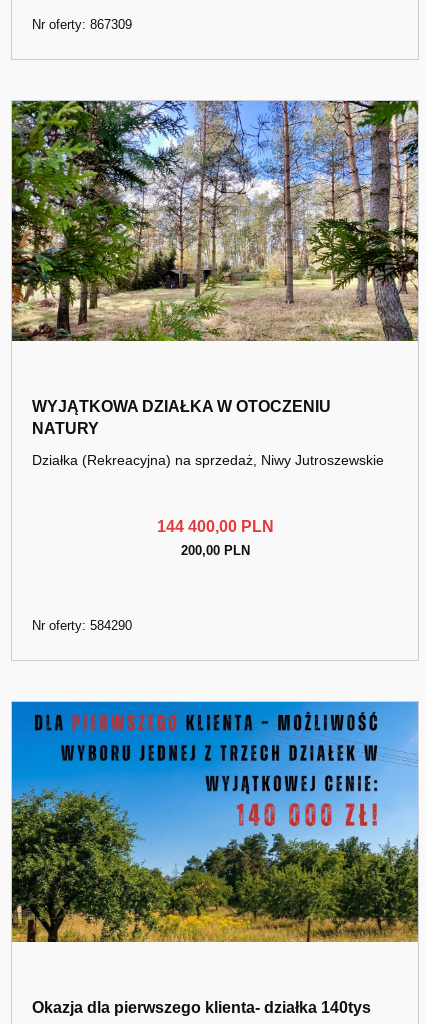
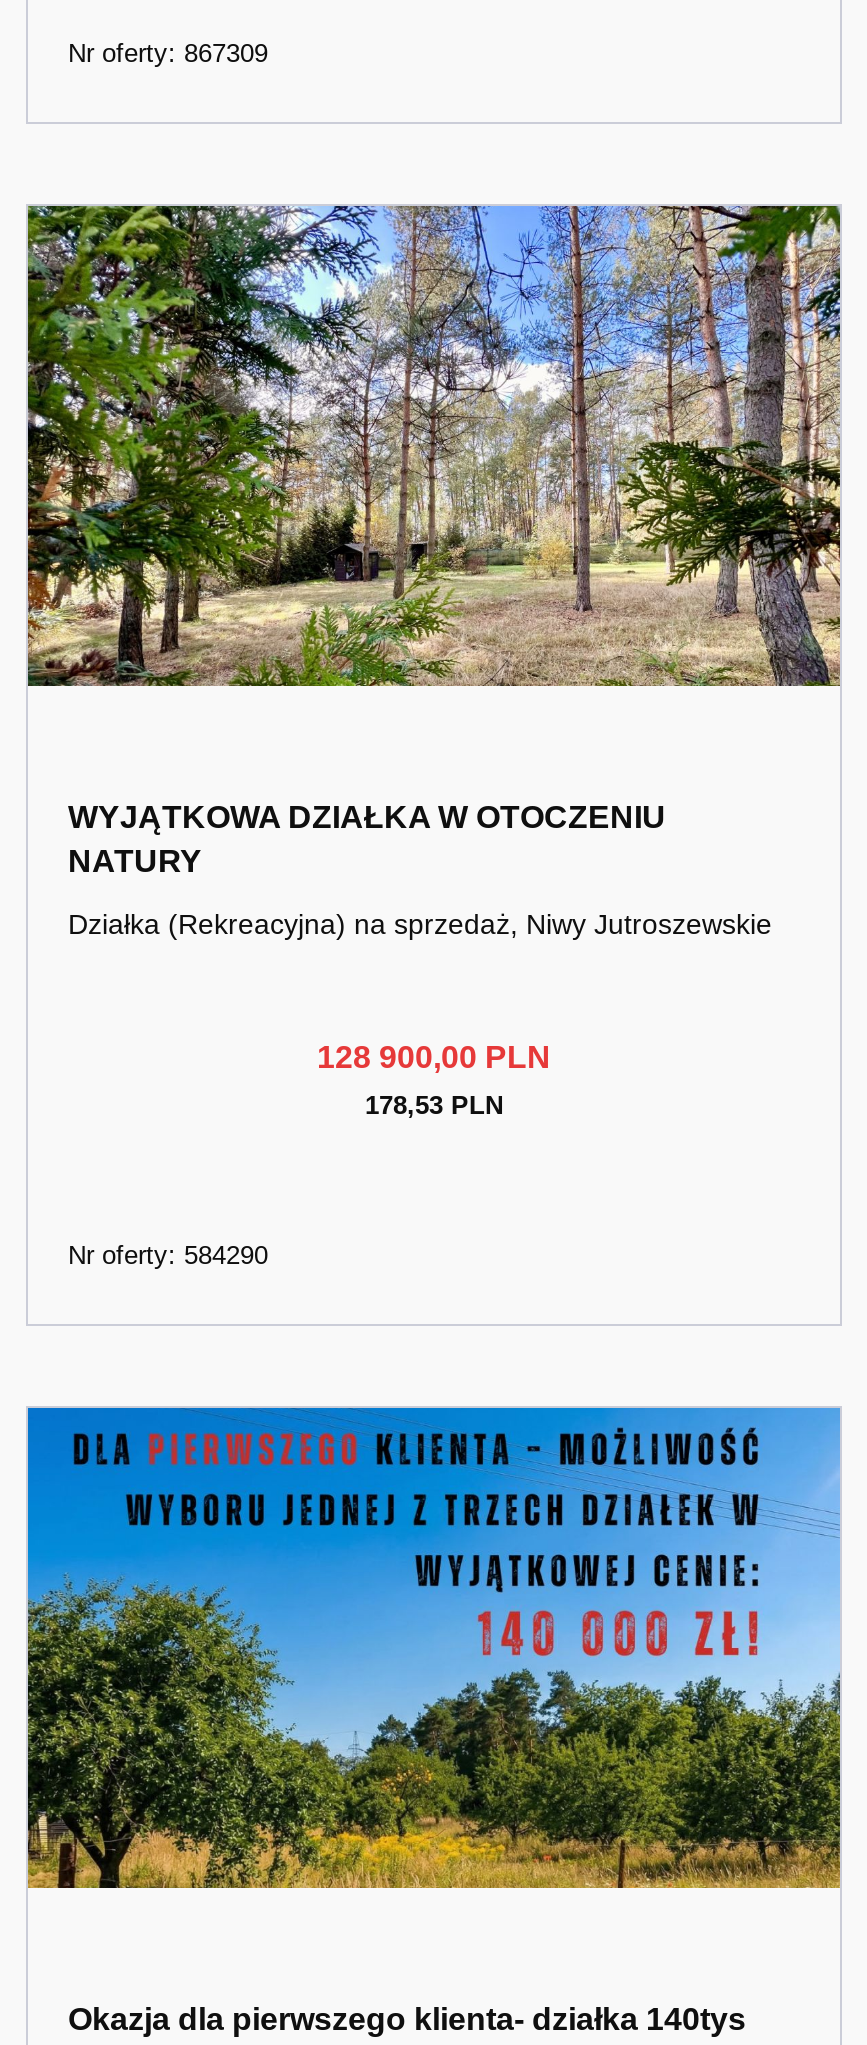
[156,518,273,535] 144 400,00 PLN -> [317,1040,551,1074] 128 900,00 PLN
[180,543,249,558] 200,00 PLN -> [365,1090,503,1120] 178,53 PLN

